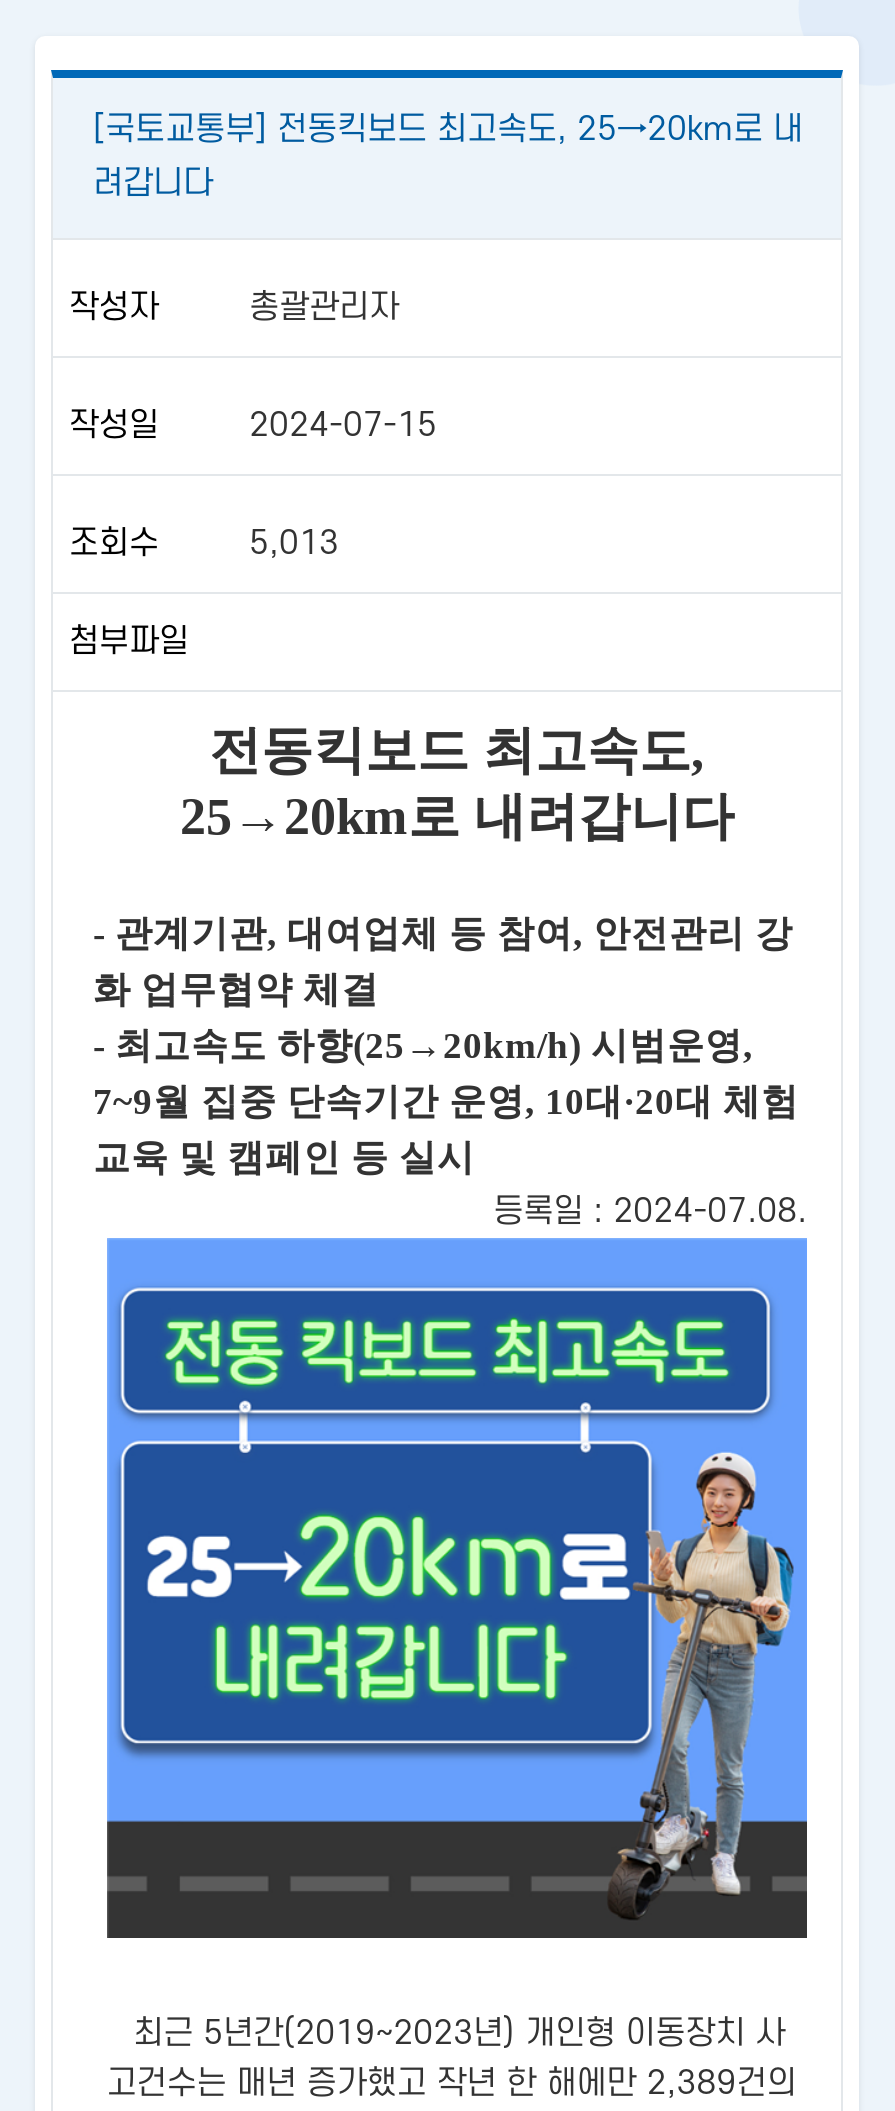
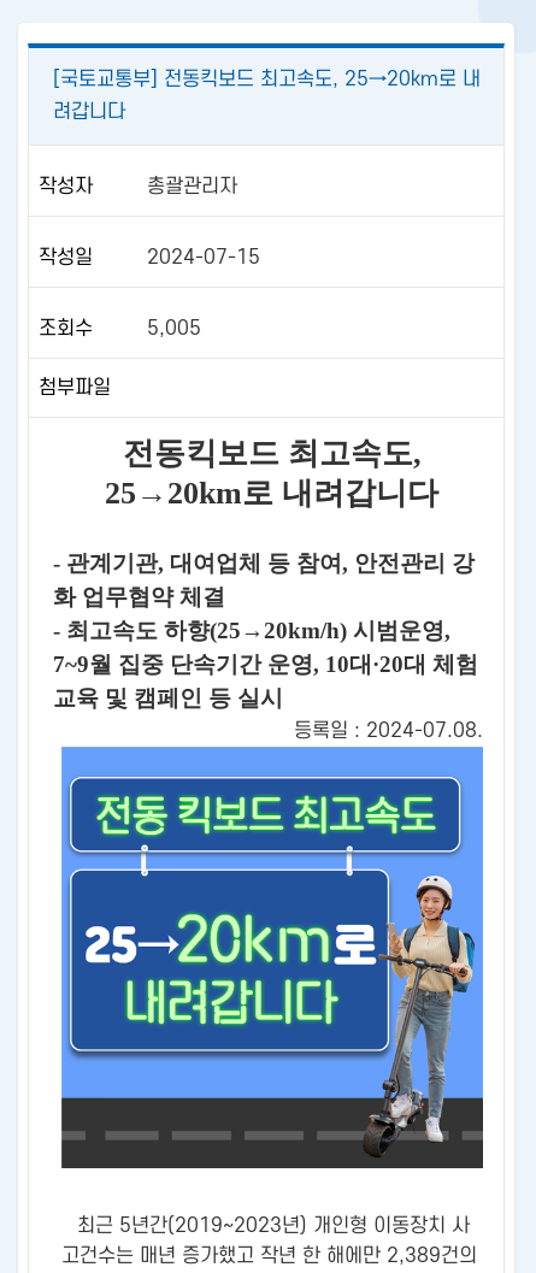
[249,526,339,562] 5,013 -> [147,318,201,340] 5,005

